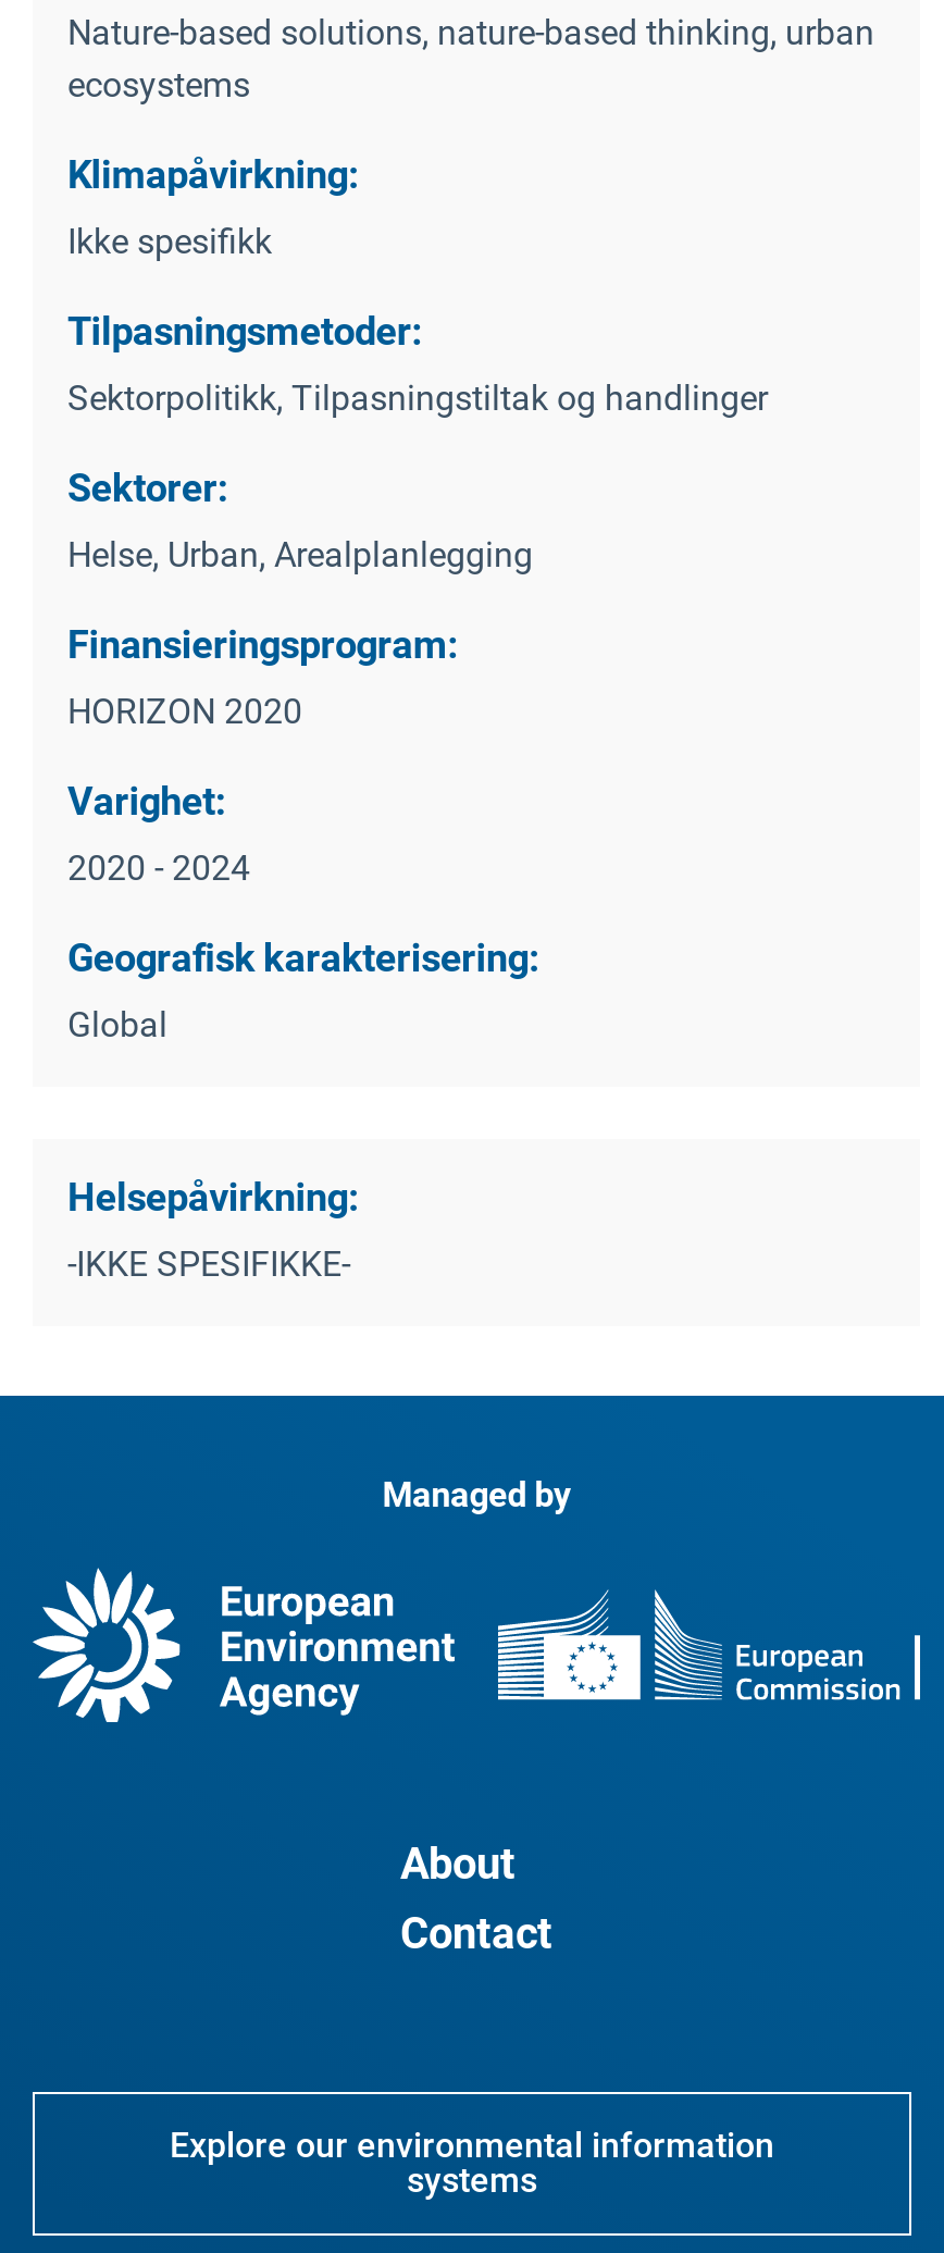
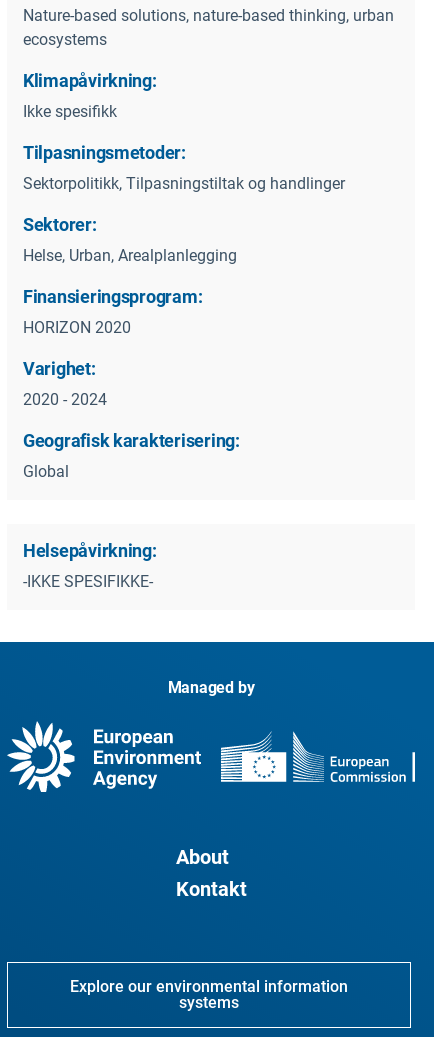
[400,1907,552,1960] Contact -> [175,877,246,901] Kontakt

